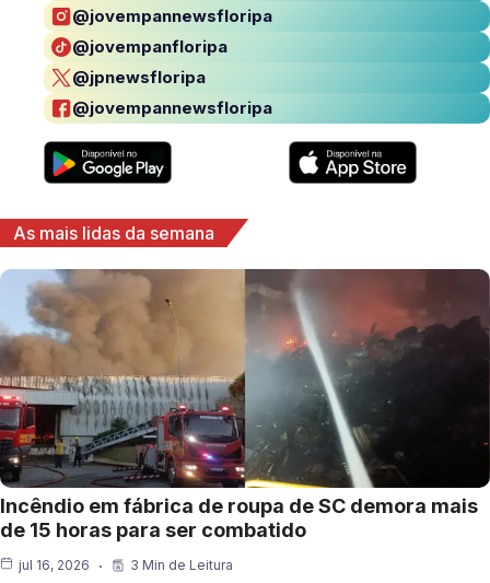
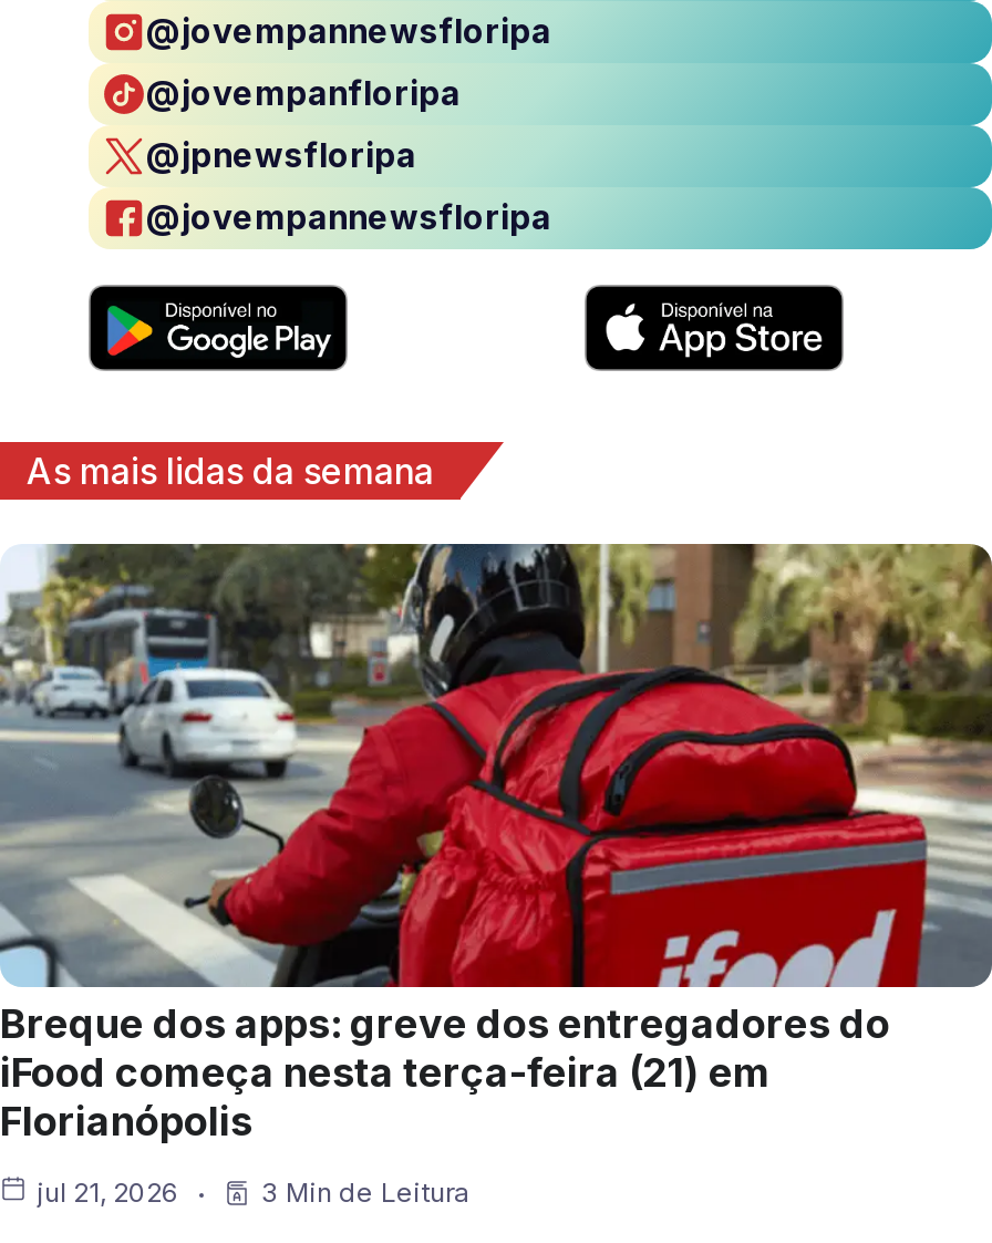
[0,268,487,541] [image] | Incêndio em fábrica de roupa de SC demora mais | de 15 horas para ser combatido -> [0,543,985,1145] [image] | Breque dos apps: greve dos entregadores do | iFood começa nesta terça-feira (21) em | Florianópolis
[19,556,90,573] jul 16, 2026 -> [38,1176,179,1209] jul 21, 2026

